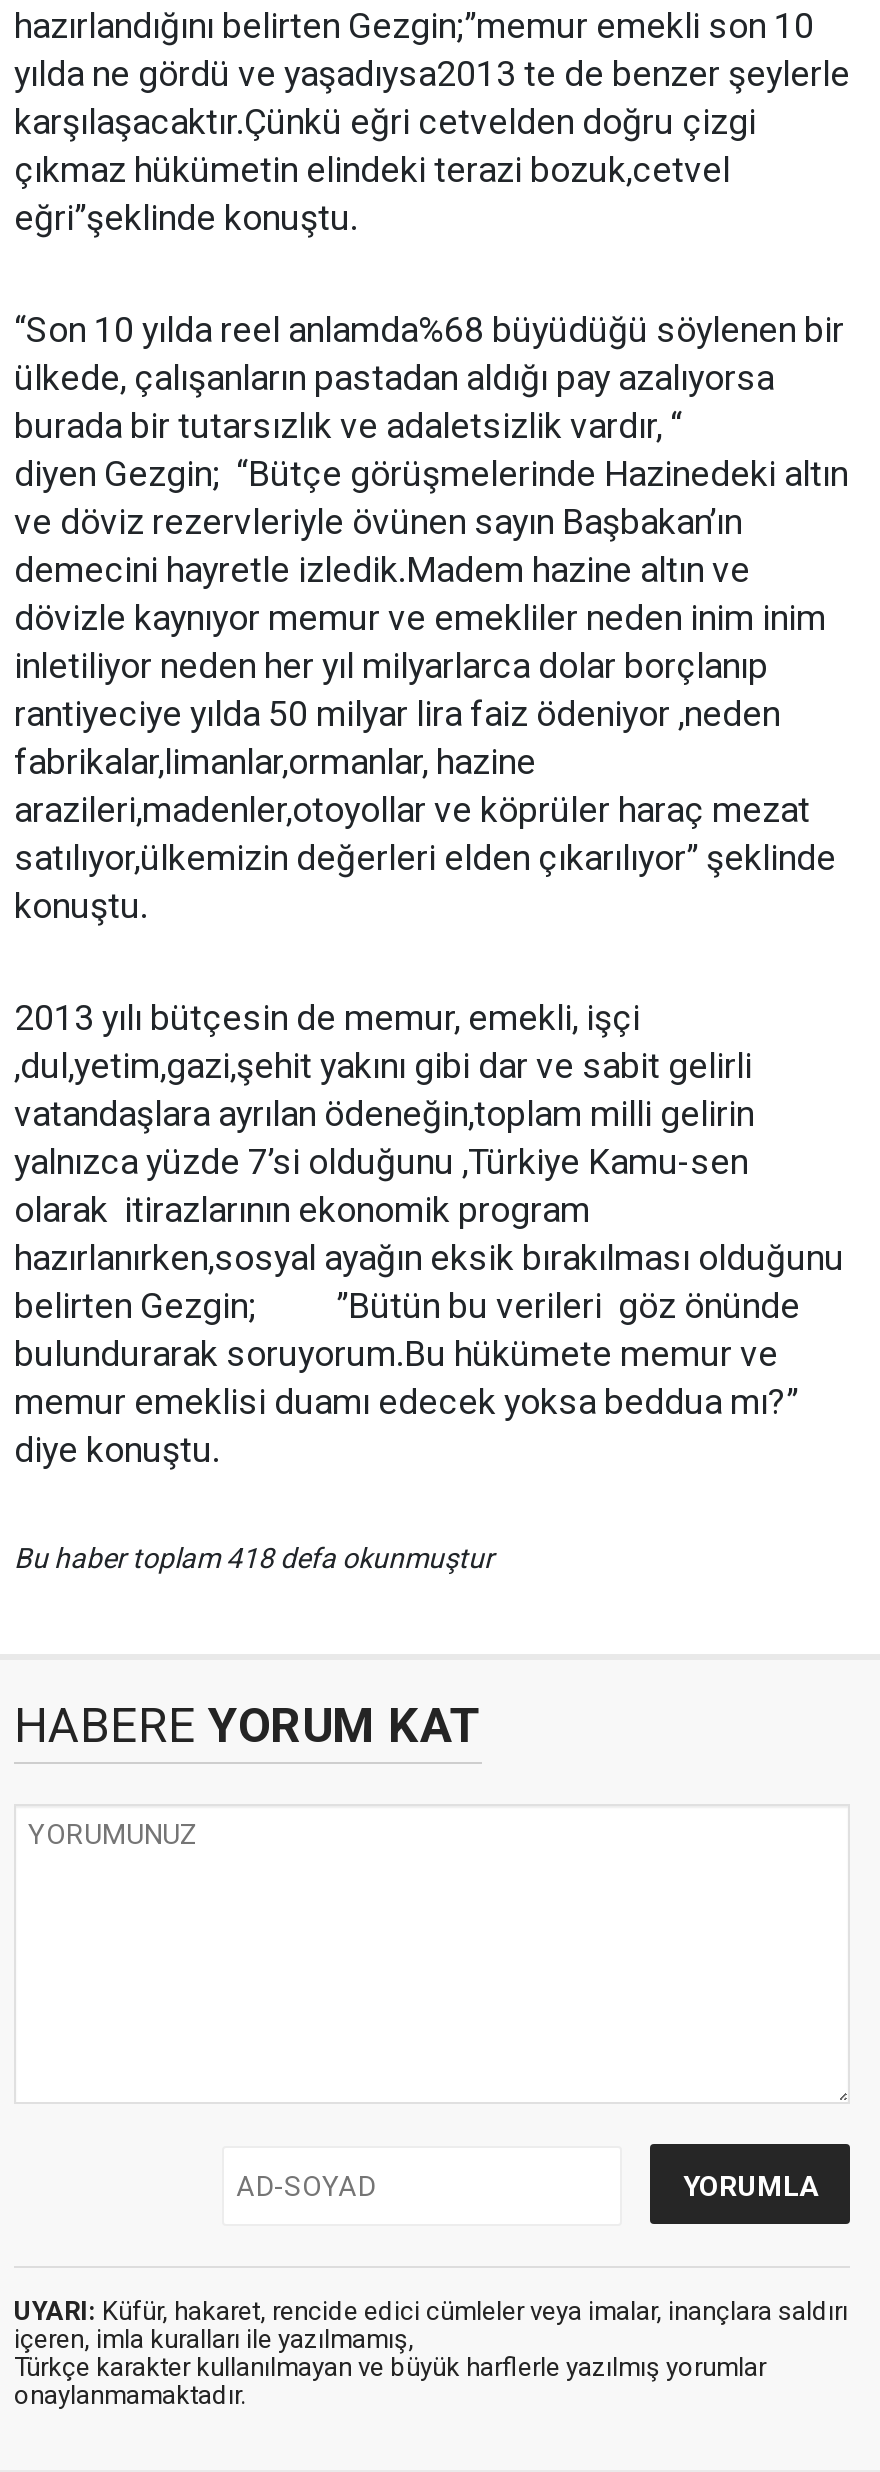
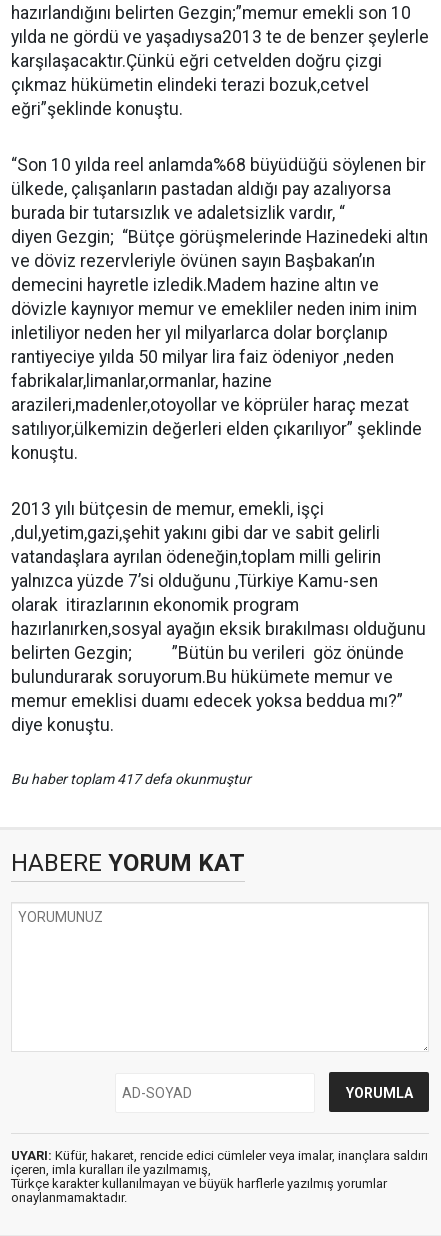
[14,1542,494,1574] Bu haber toplam 418 defa okunmuştur -> [11,771,251,787] Bu haber toplam 417 defa okunmuştur

